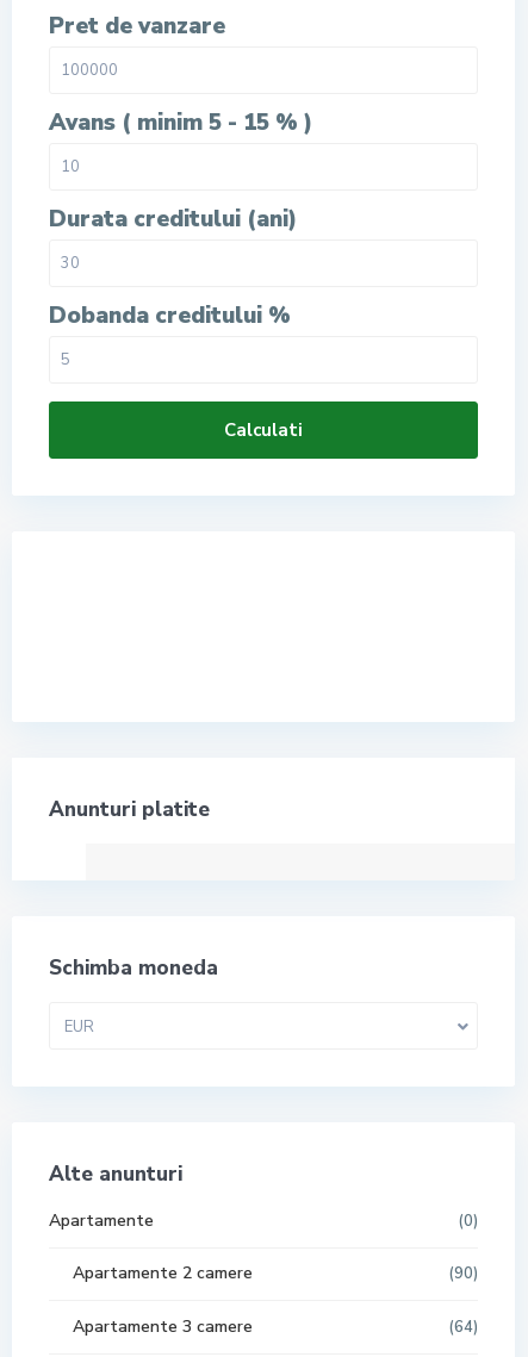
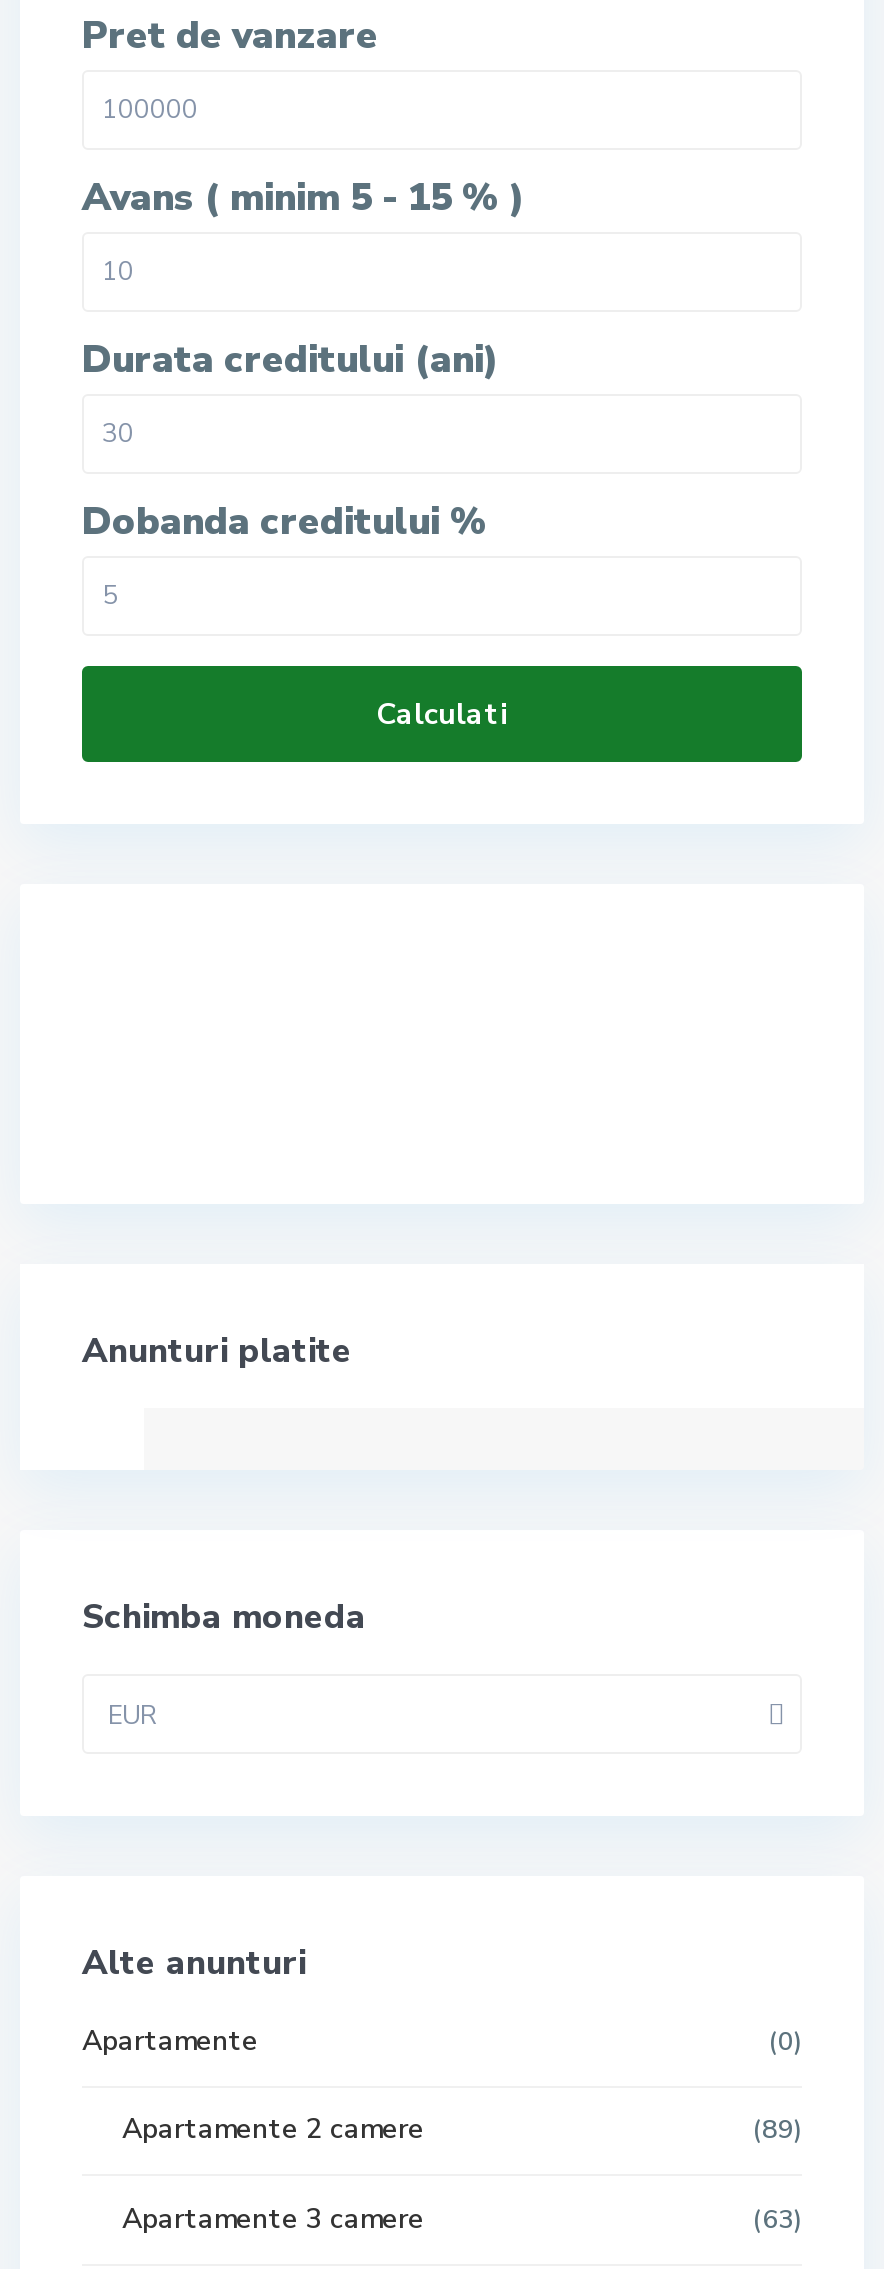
[448,1263,478,1284] (90) -> [752,2112,802,2148] (89)
[448,1316,478,1338] (64) -> [752,2202,802,2238] (63)

